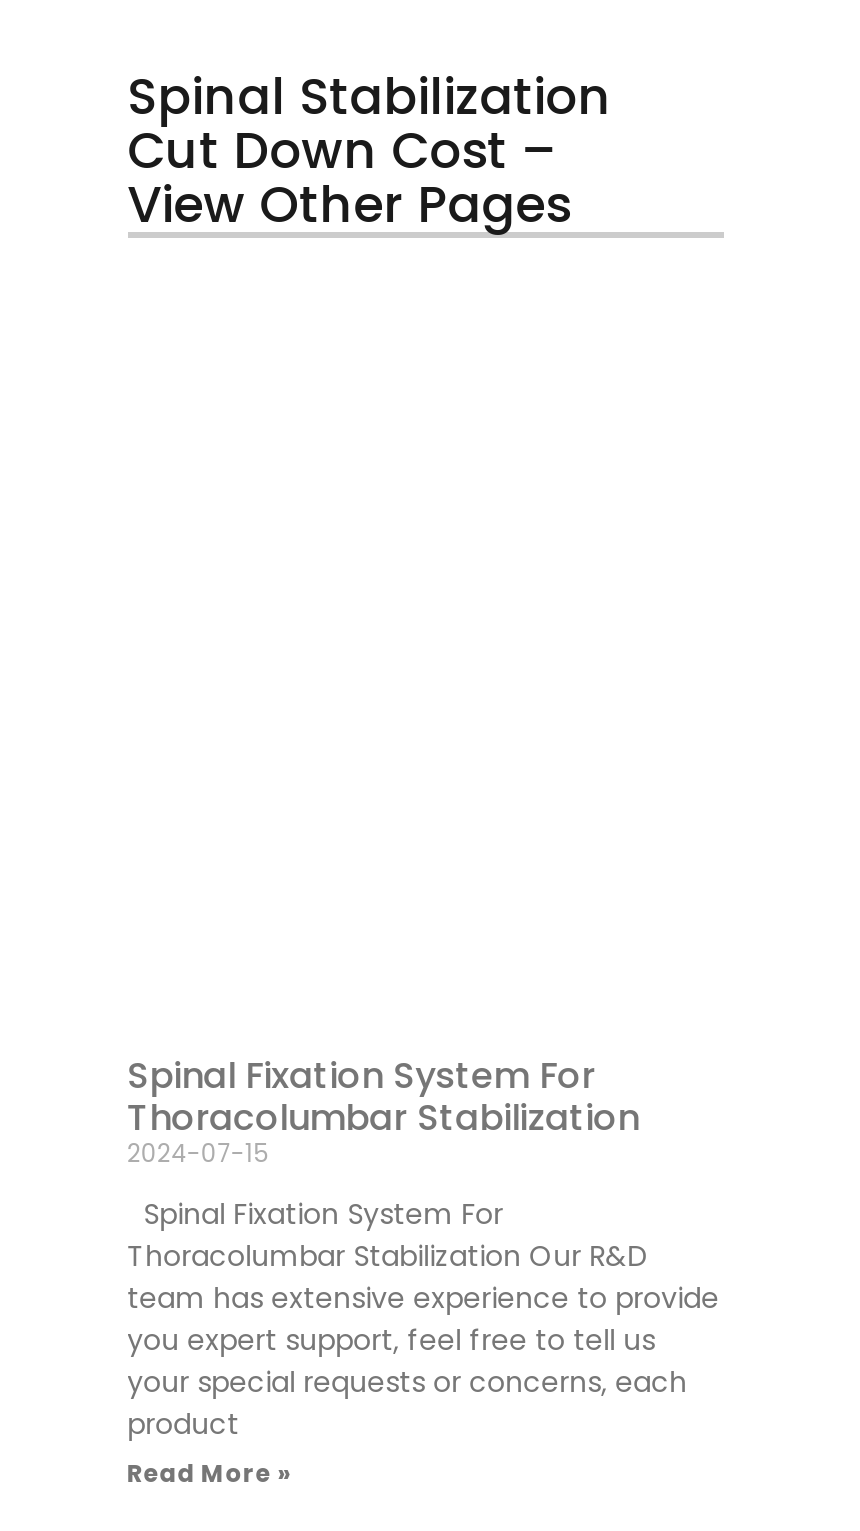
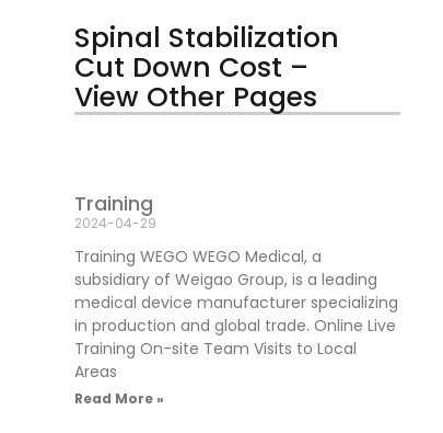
[127,1049,639,1169] Spinal Fixation System For | Thoracolumbar Stabilization | 2024-07-15 -> [74,189,156,232] Training | 2024-04-29
[127,1193,719,1443] Spinal Fixation System For | Thoracolumbar Stabilization Our R&D | team has extensive experience to provide | you expert support, feel free to tell us | your special requests or concerns, each | product -> [74,245,398,382] Training WEGO WEGO Medical, a | subsidiary of Weigao Group, is a leading | medical device manufacturer specializing | in production and global trade. Online Live | Training On-site Team Visits to Local | Areas

